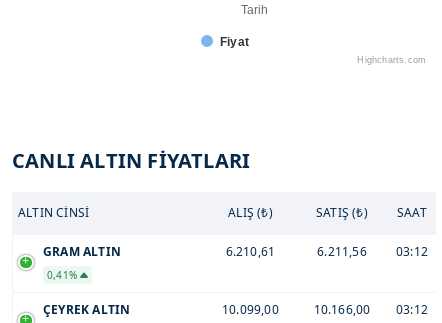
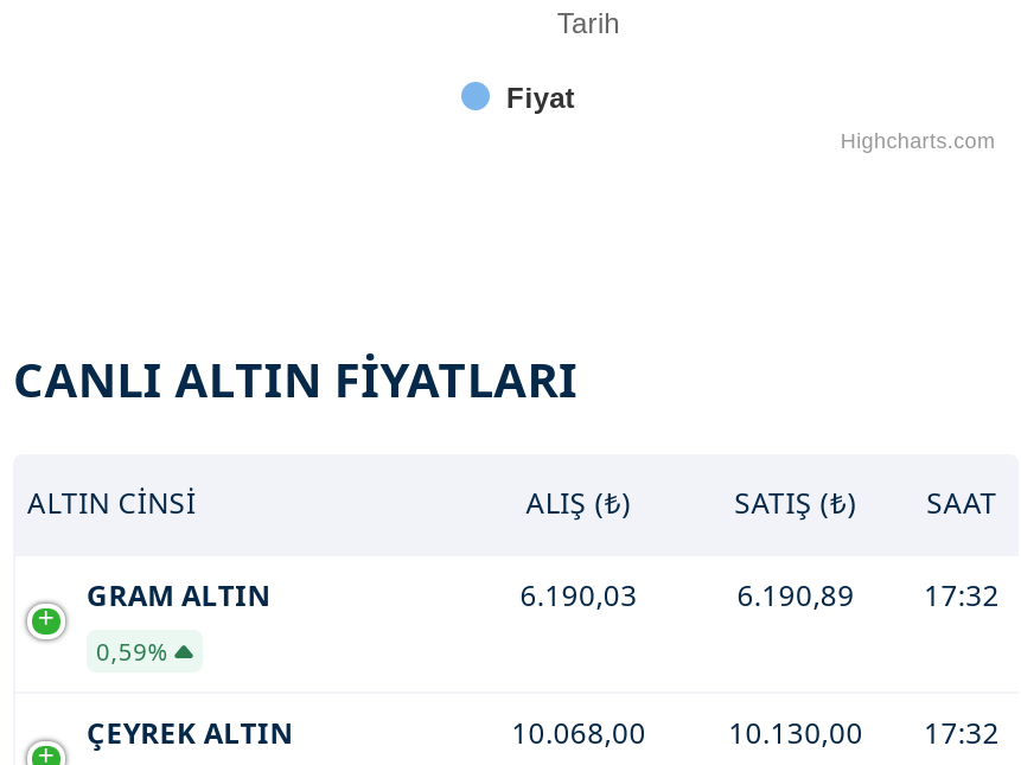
[226,243,275,260] 6.210,61 -> [520,575,638,616] 6.190,03
[317,243,367,260] 6.211,56 -> [737,575,855,616] 6.190,89
[396,243,428,260] 03:12 -> [924,575,1000,616] 17:32
[47,268,77,282] 0,41% -> [96,635,167,668] 0,59%
[222,301,279,318] 10.099,00 -> [511,713,646,753] 10.068,00
[314,301,370,318] 10.166,00 -> [728,713,863,753] 10.130,00
[396,301,428,318] 03:12 -> [924,713,1000,753] 17:32

